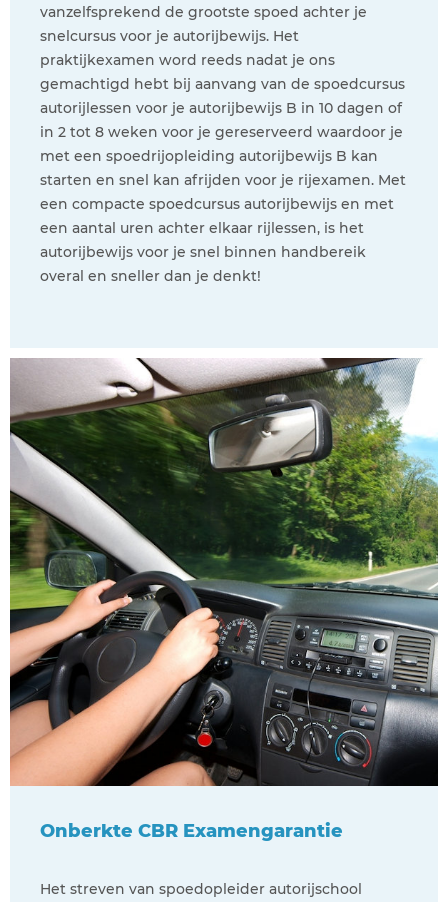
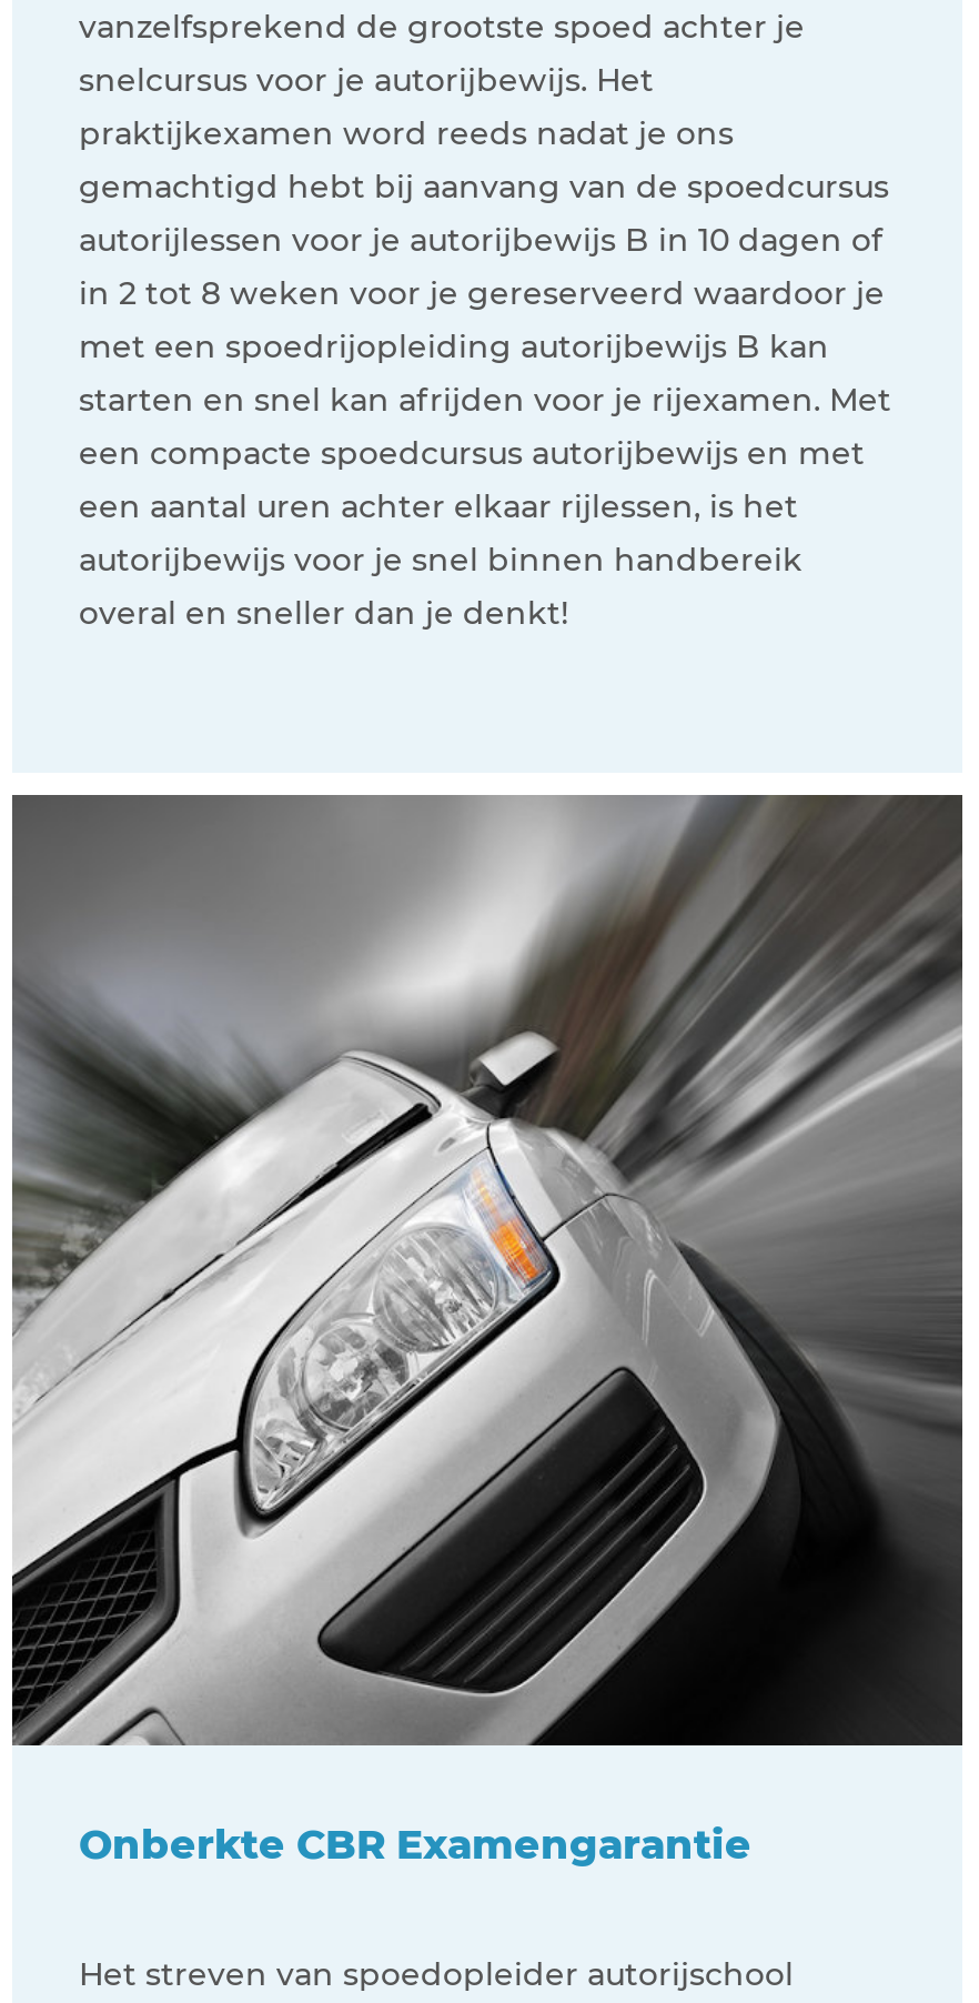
[9,358,439,786] [image] -> [10,793,965,1748] [image]

